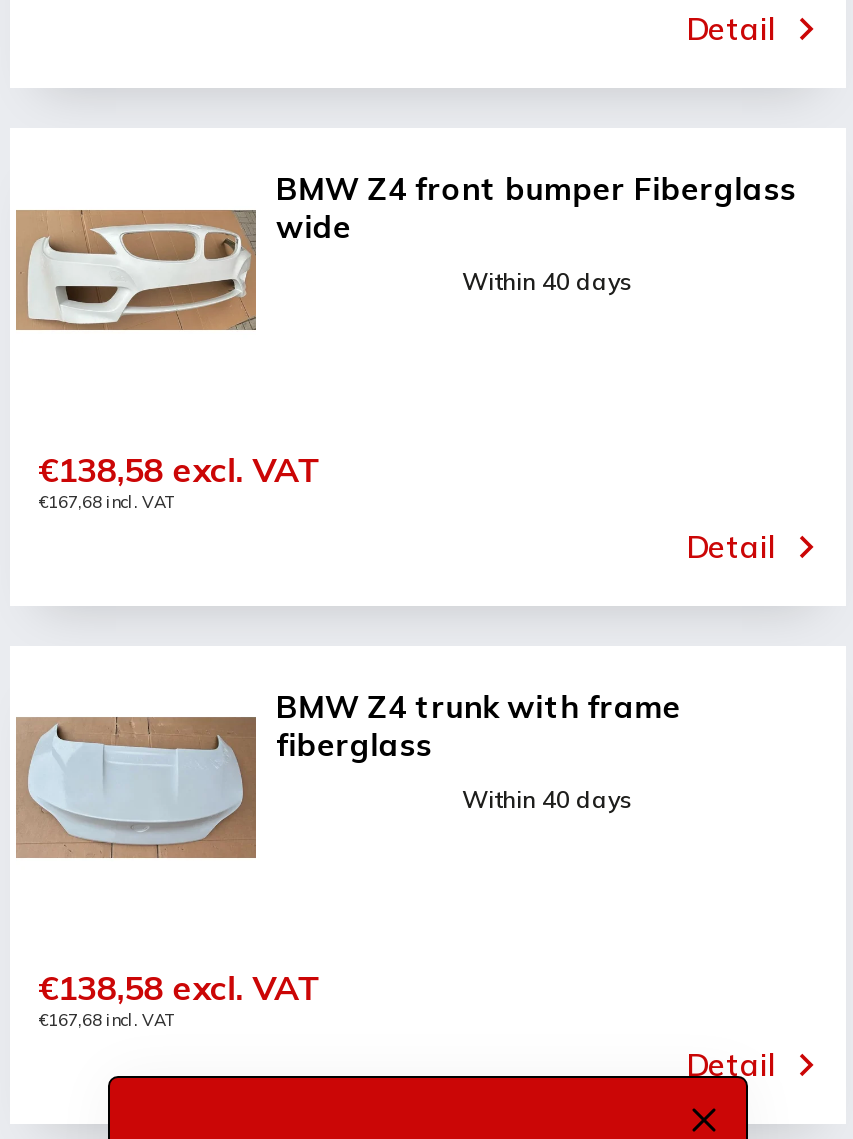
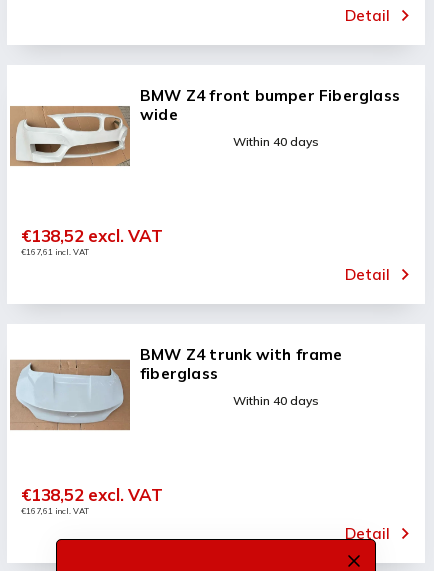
[38,448,321,490] €138,58 excl. VAT -> [21,225,163,246] €138,52 excl. VAT
[38,492,174,512] €167,68 incl. VAT -> [21,247,89,257] €167,61 incl. VAT
[38,966,321,1008] €138,58 excl. VAT -> [21,484,163,505] €138,52 excl. VAT
[38,1010,174,1030] €167,68 incl. VAT -> [21,506,89,516] €167,61 incl. VAT

